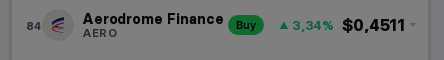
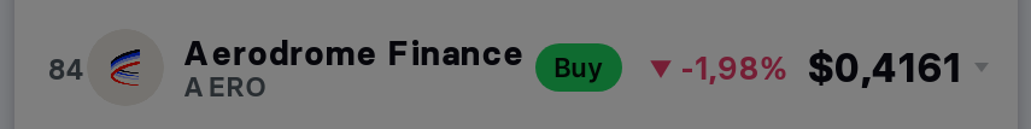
[292,17,334,34] 3,34% -> [680,47,789,88] -1,98%
[342,14,405,36] $0,4511 -> [808,41,962,94] $0,4161

